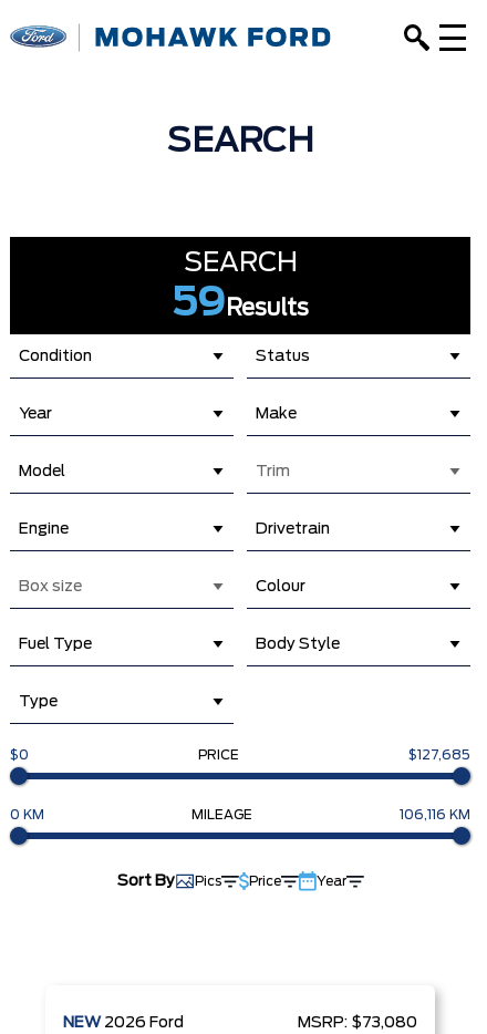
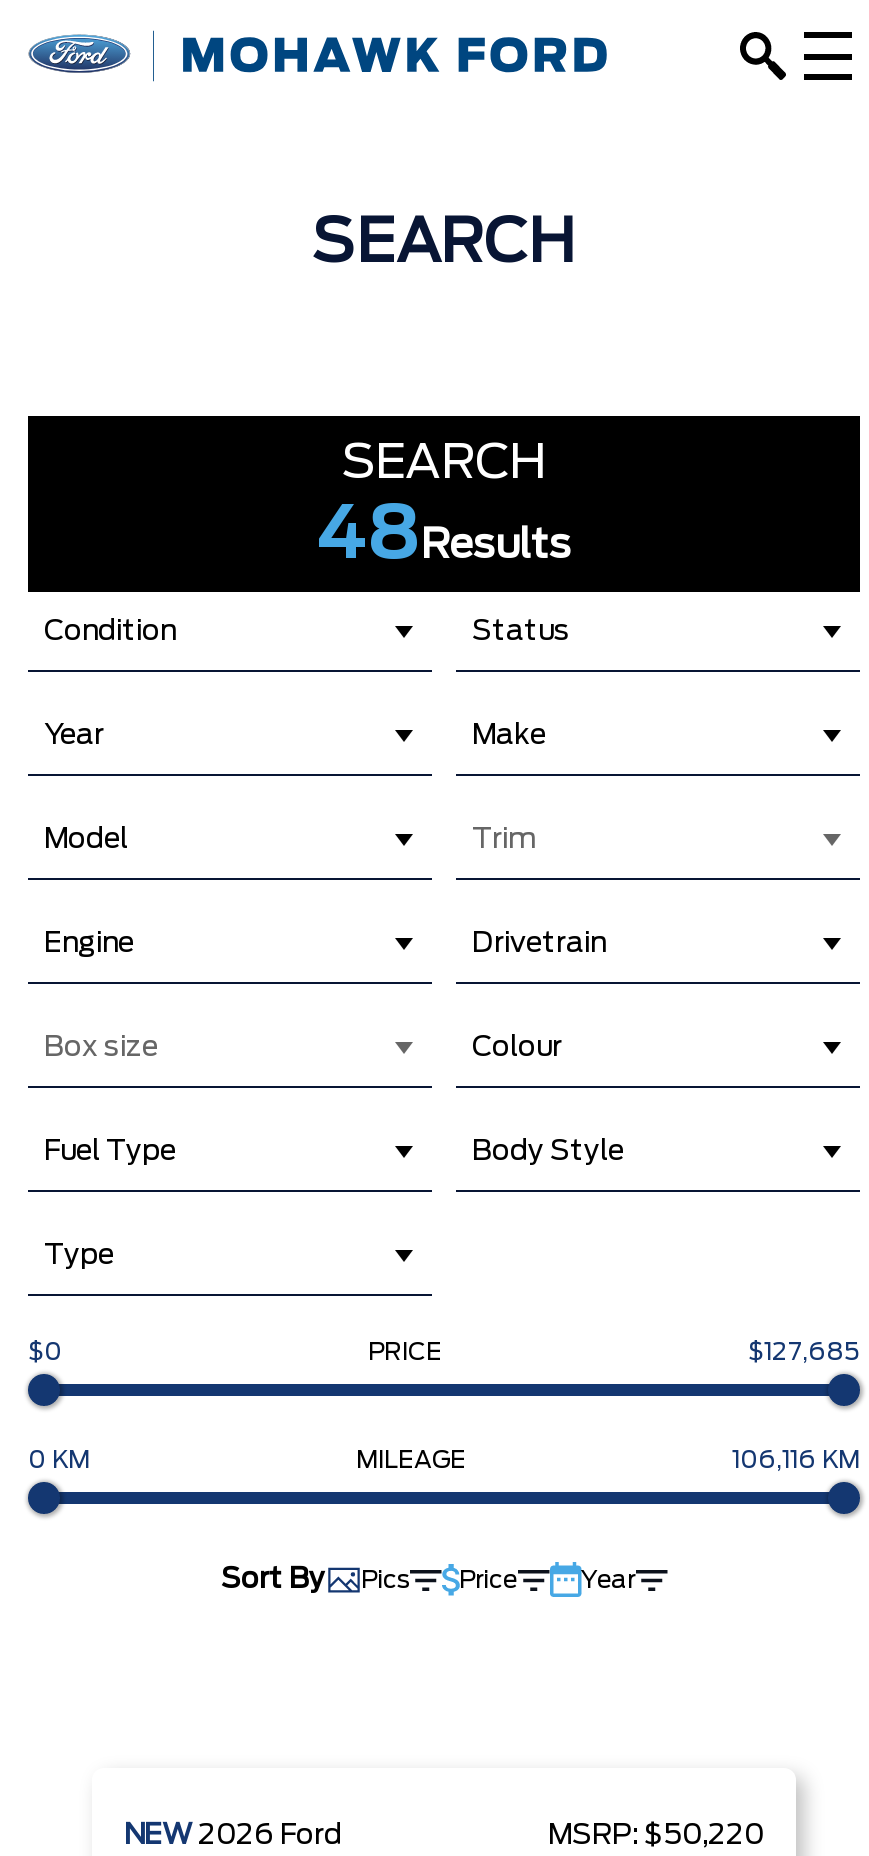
[172,283,309,323] 59Results -> [317,500,571,572] 48Results
[298,1015,417,1031] MSRP: $73,080 -> [548,1822,764,1850] MSRP: $50,220

